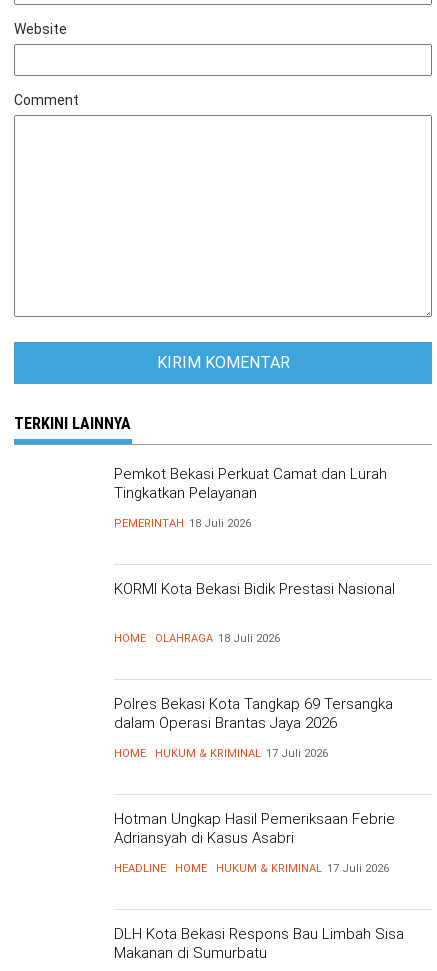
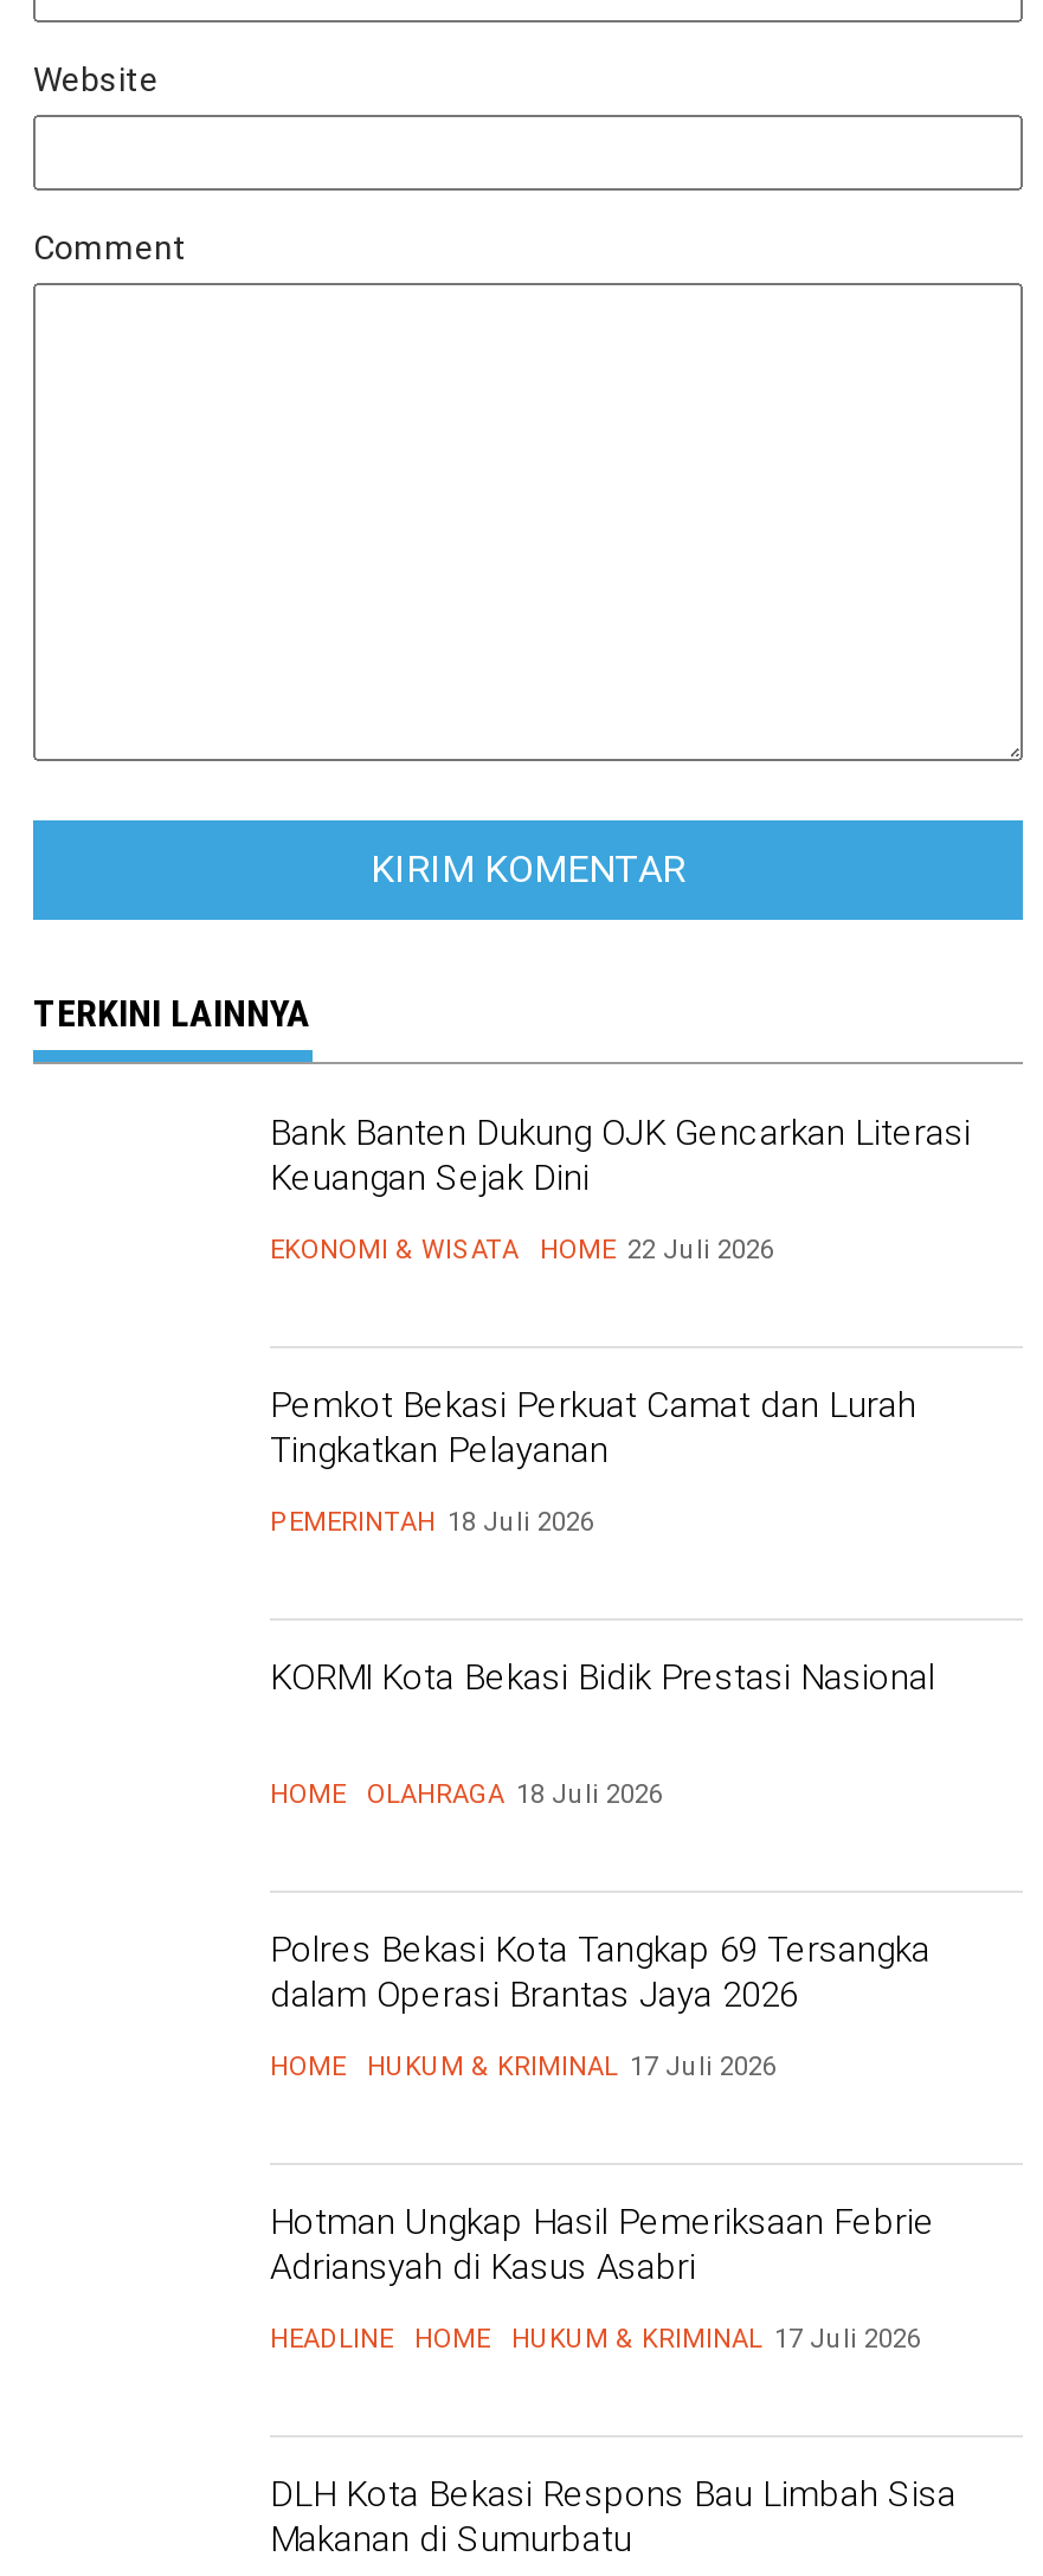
none -> [270,1112,971,1266] Bank Banten Dukung OJK Gencarkan Literasi | Keuangan Sejak Dini | EKONOMI & WISATA | HOME 22 Juli 2026

